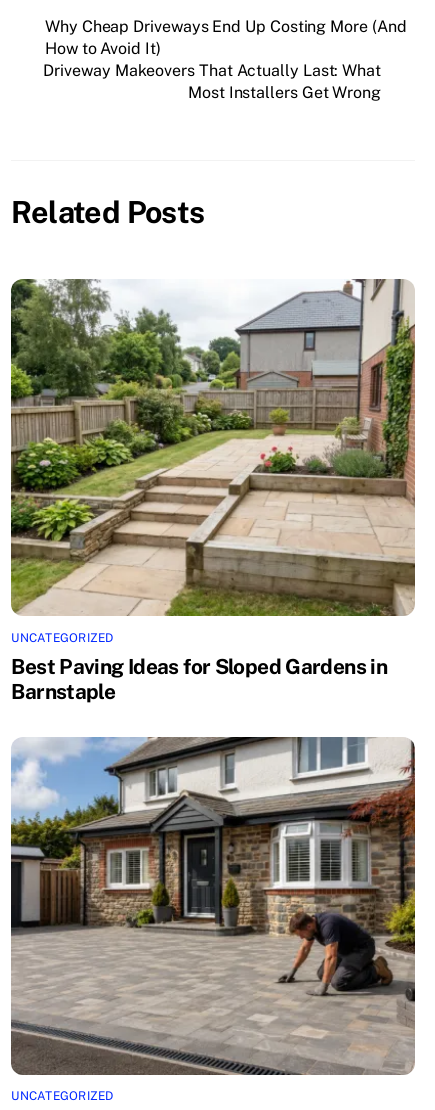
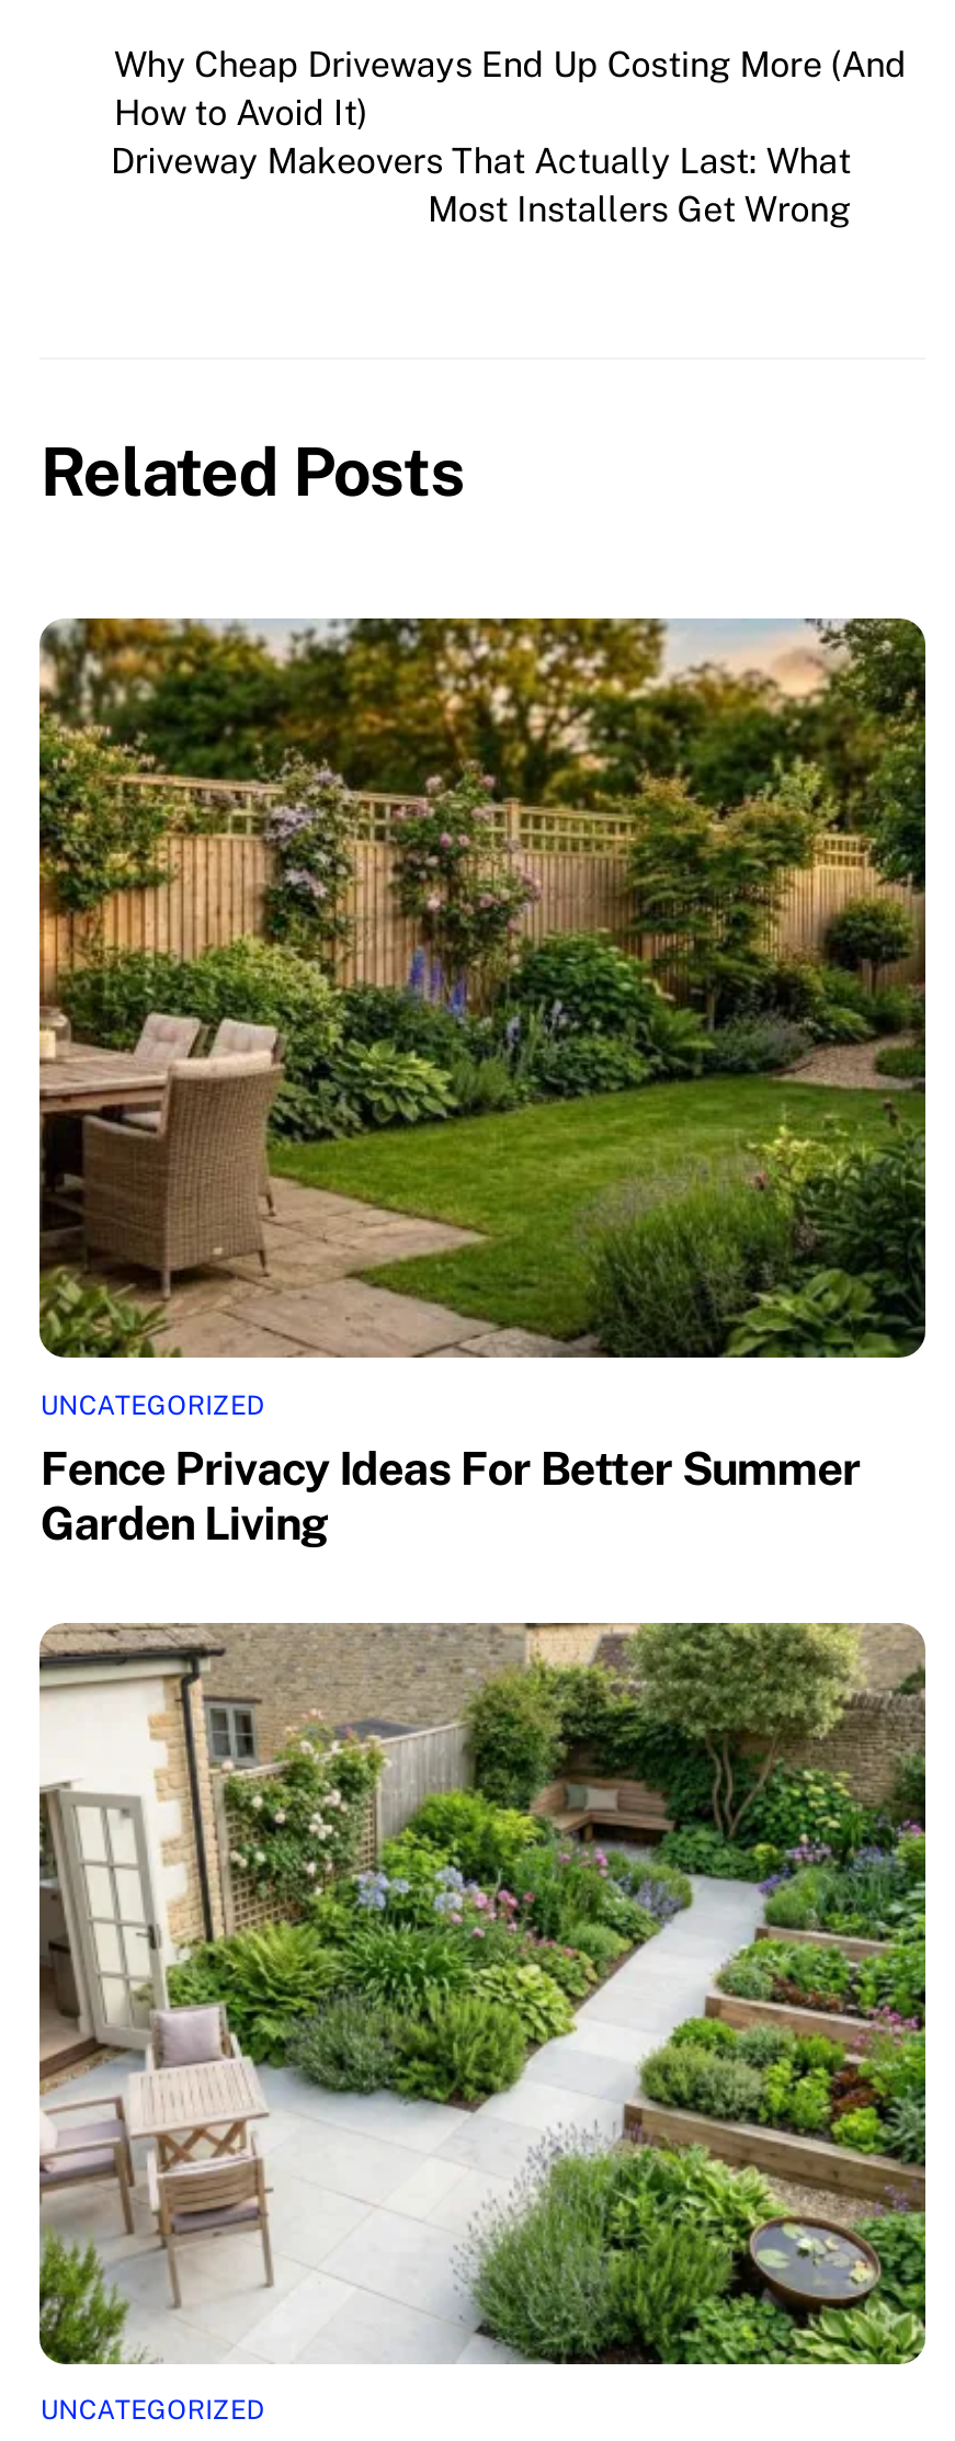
[10,279,416,704] [image] | Best Paving Ideas for Sloped Gardens in | Barnstaple -> [37,616,928,1551] [image] | Fence Privacy Ideas For Better Summer | Garden Living
[10,736,416,1076] [image] -> [37,1621,928,2366] [image]

